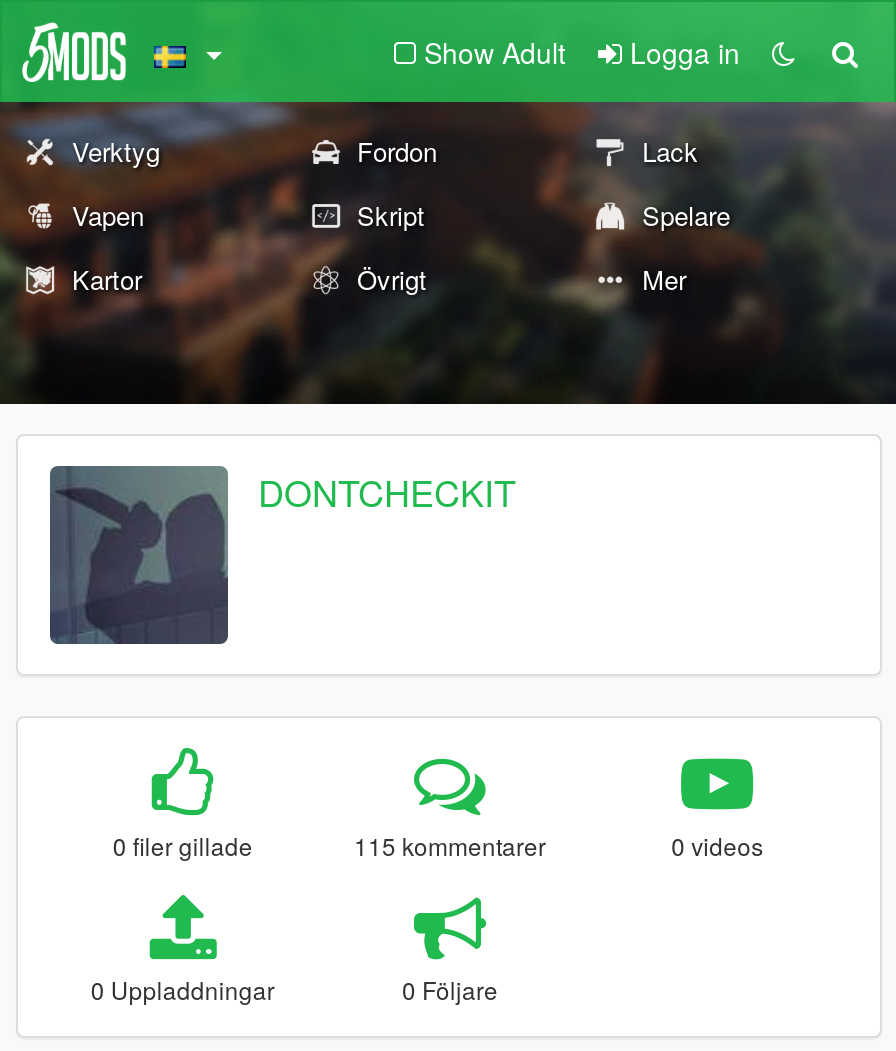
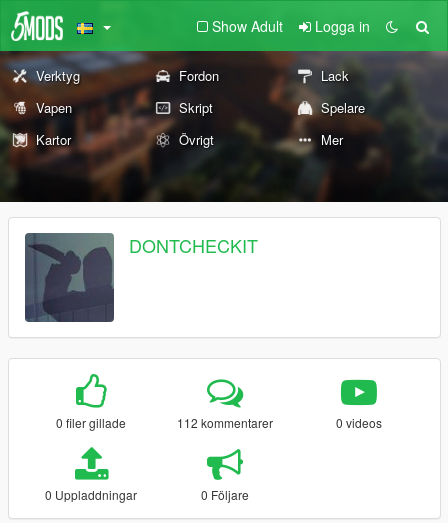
[354,828,546,862] 115 kommentarer -> [177,414,273,431] 112 kommentarer

